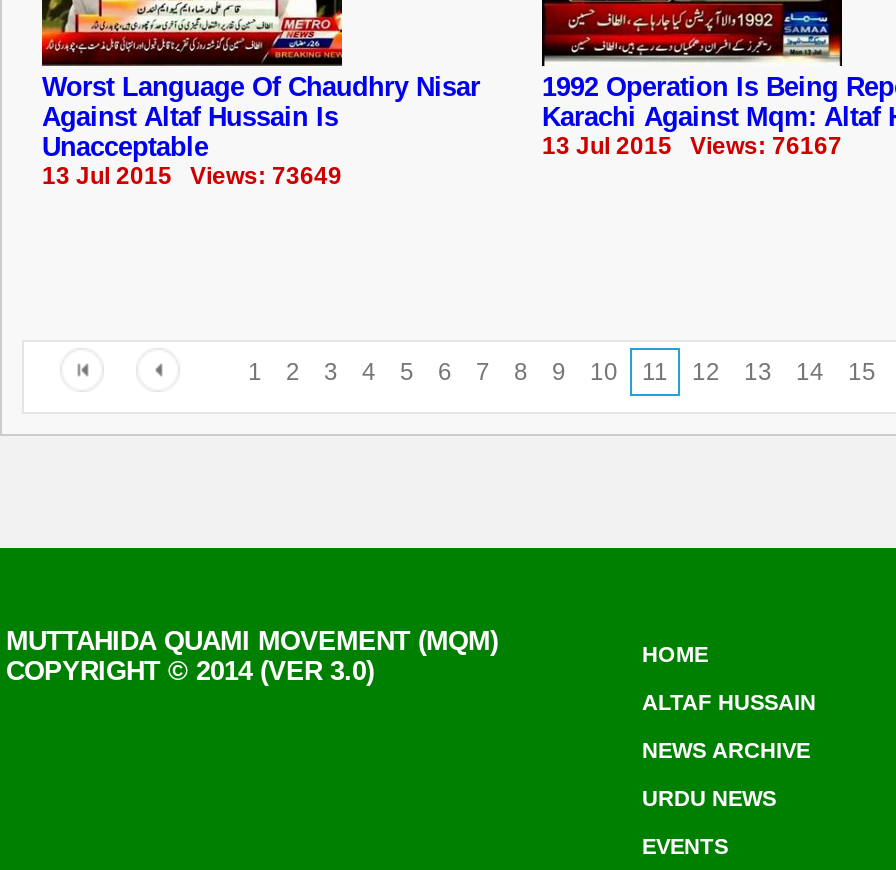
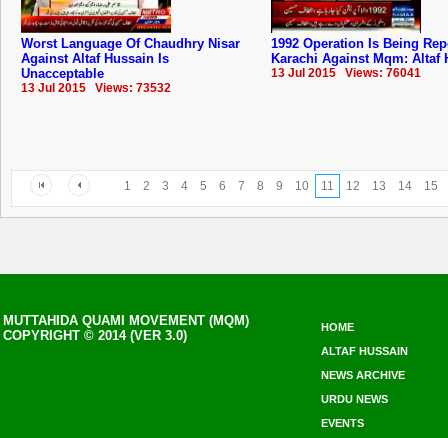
[542,131,842,159] 13 Jul 2015 Views: 76167 -> [271,65,421,79] 13 Jul 2015 Views: 76041
[42,161,342,189] 13 Jul 2015 Views: 73649 -> [21,80,171,94] 13 Jul 2015 Views: 73532

